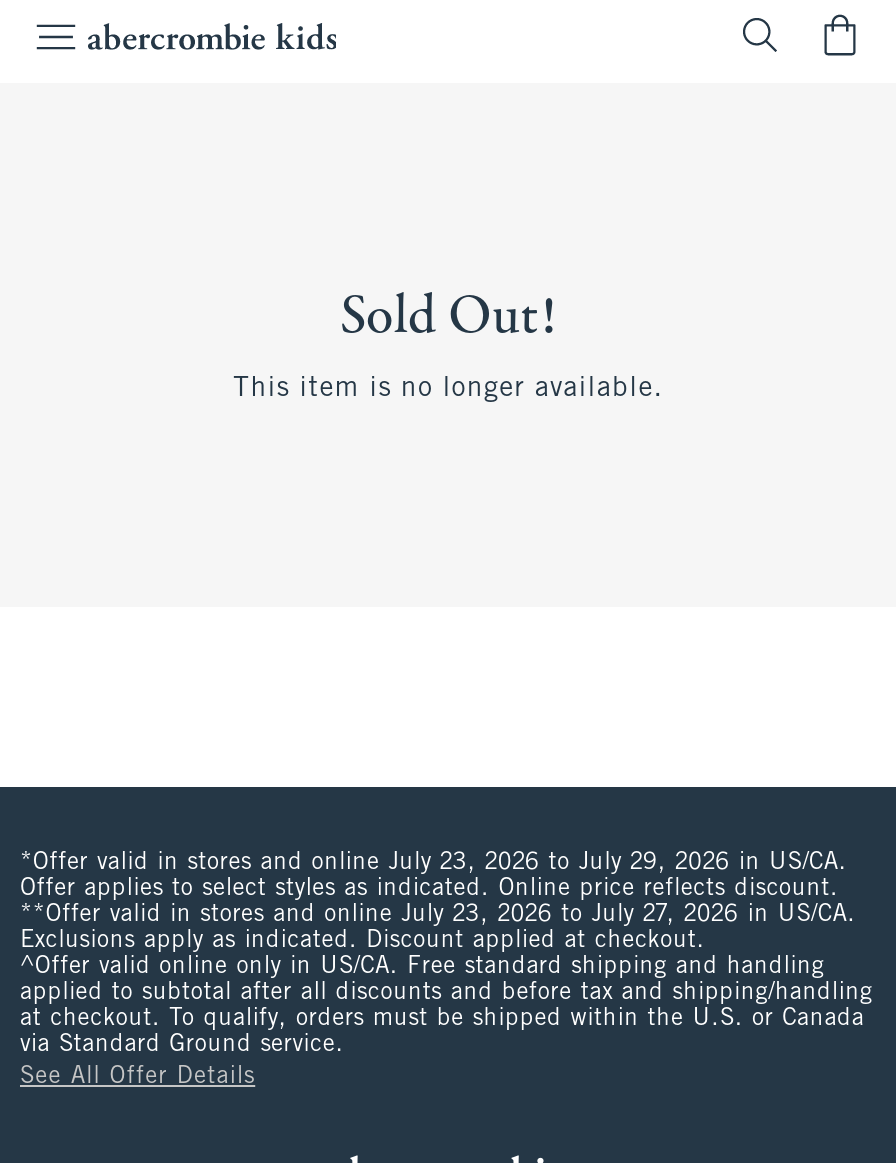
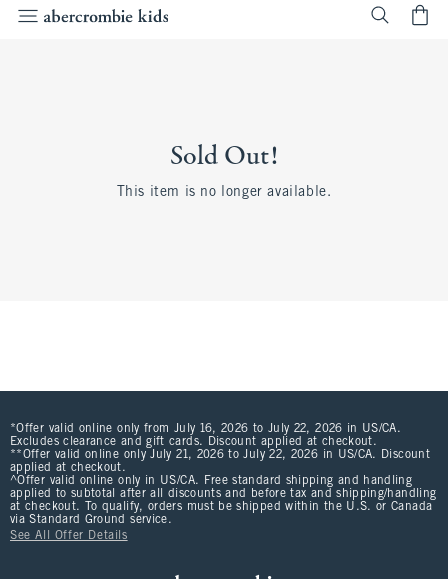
[20,851,856,953] *Offer valid in stores and online July 23, 2026 to July 29, 2026 in US/CA. | Offer applies to select styles as indicated. Online price reflects discount. | **Offer valid in stores and online July 23, 2026 to July 27, 2026 in US/CA. | Exclusions apply as indicated. Discount applied at checkout. -> [10,423,430,474] *Offer valid online only from July 16, 2026 to July 22, 2026 in US/CA. | Excludes clearance and gift cards. Discount applied at checkout. | **Offer valid online only July 21, 2026 to July 22, 2026 in US/CA. Discount | applied at checkout.

